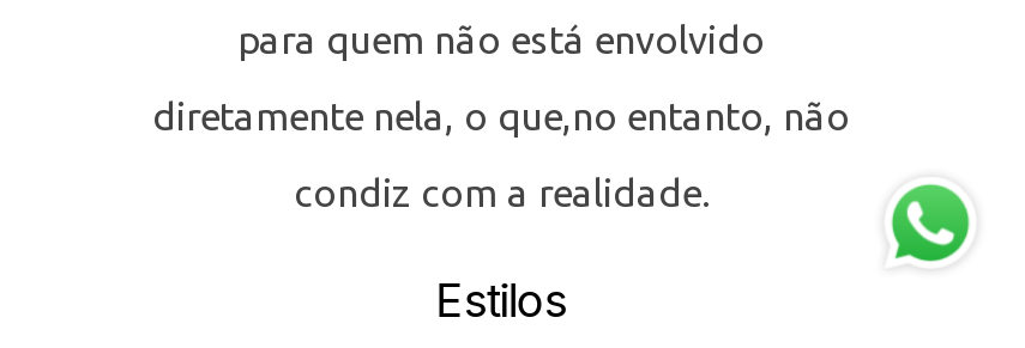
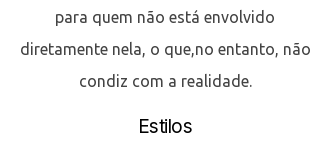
[890,181,971,264] [image] -> none

